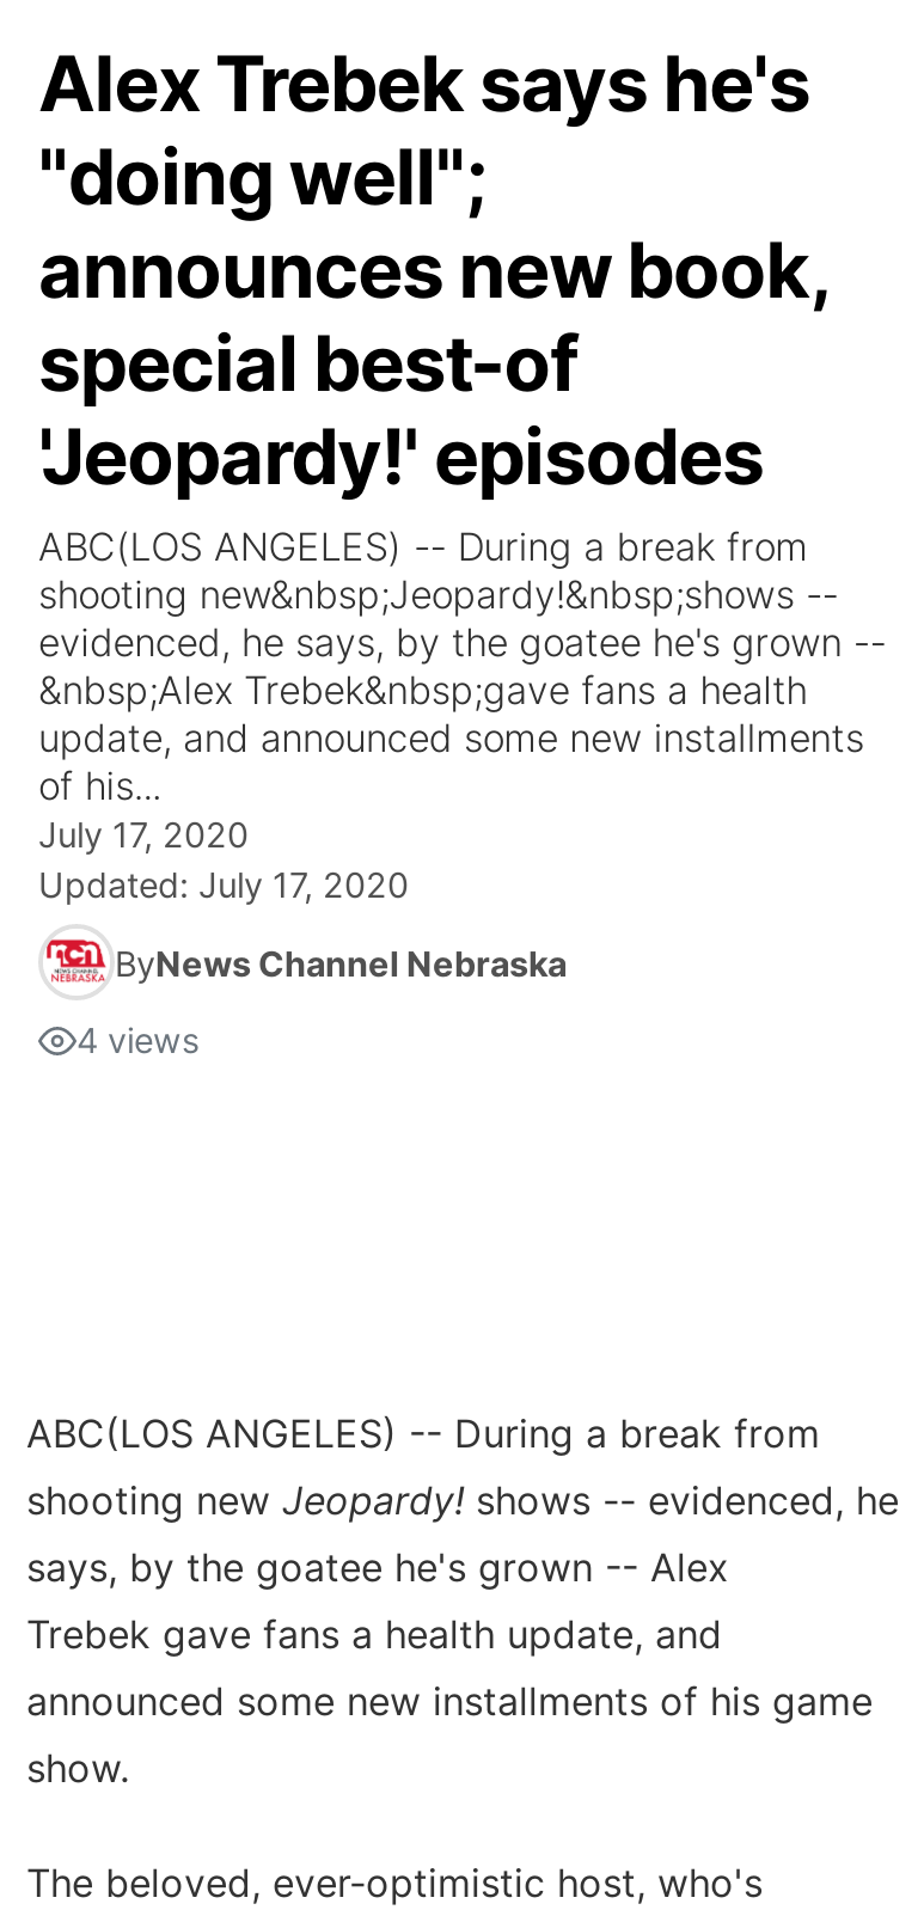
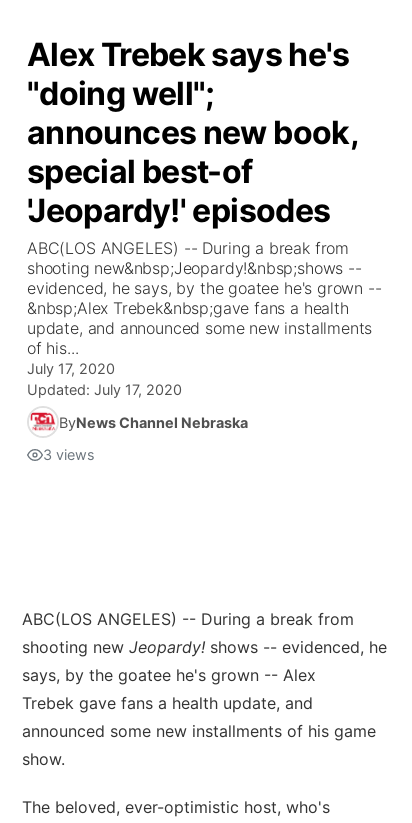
[77,1020,201,1060] 4 views -> [43,446,95,463] 3 views

